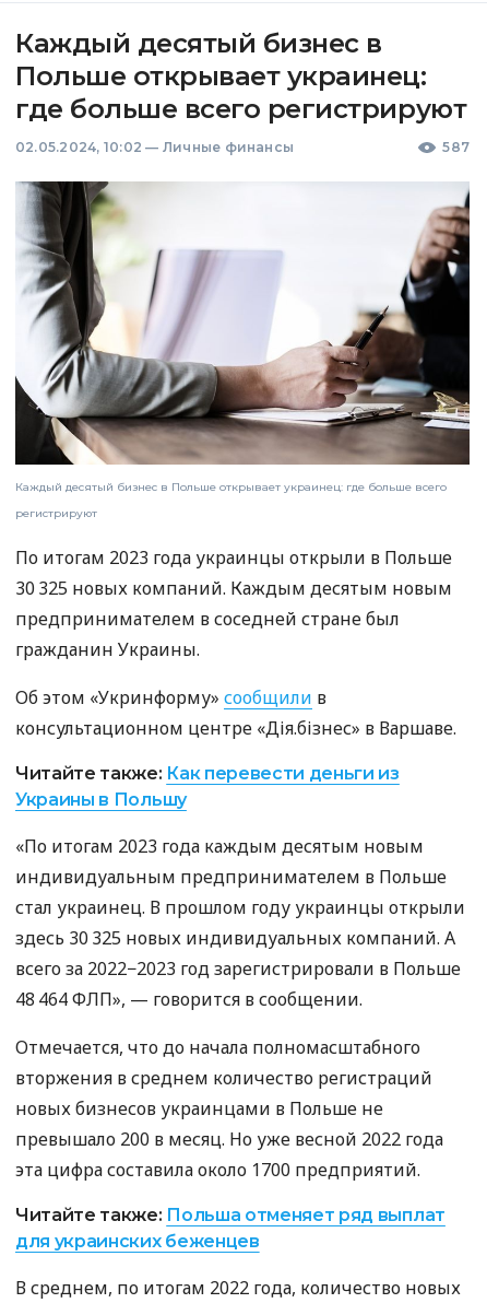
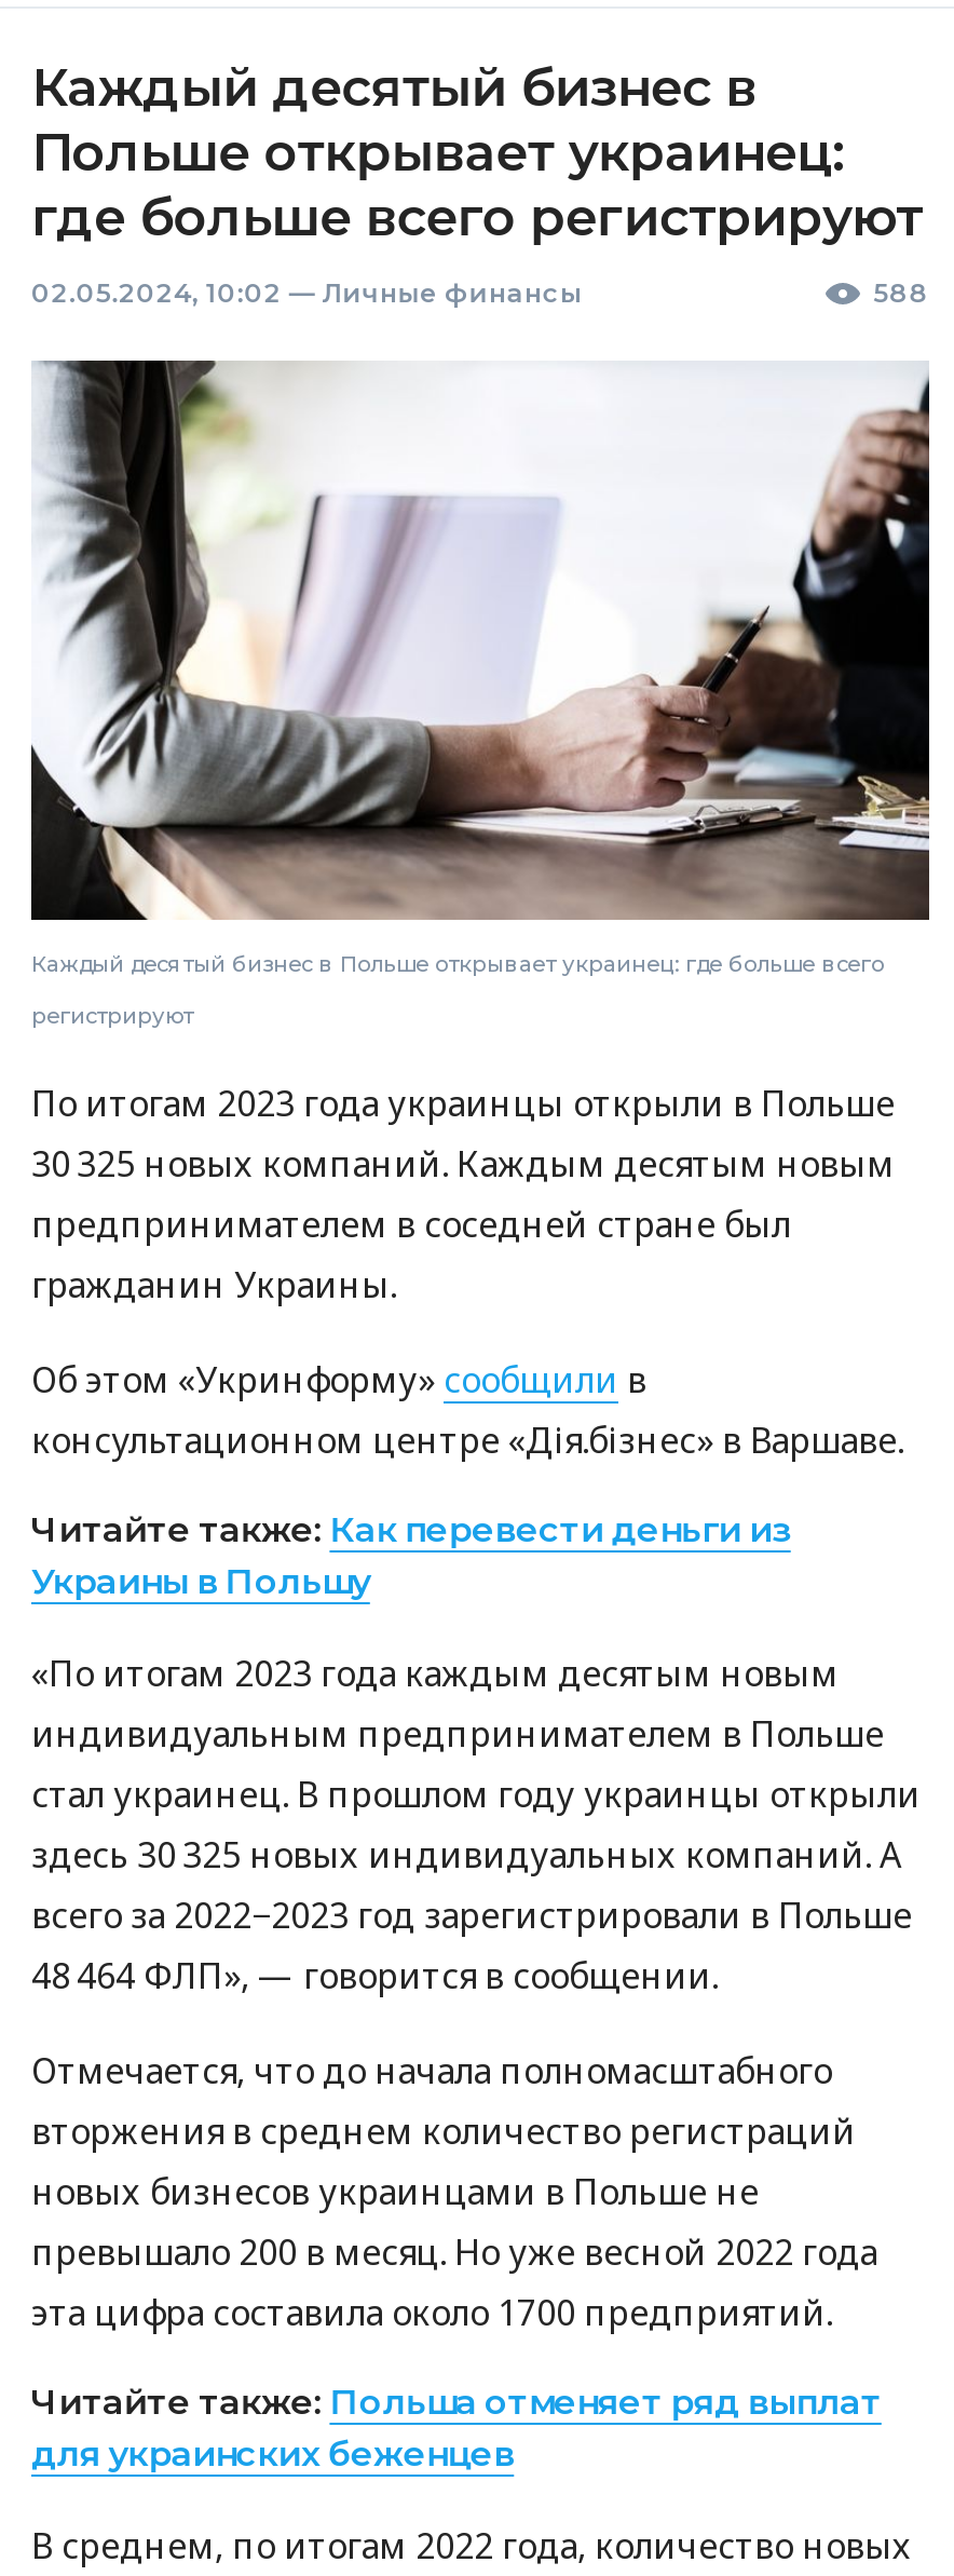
[443,139,470,155] 587 -> [874,276,929,309] 588

